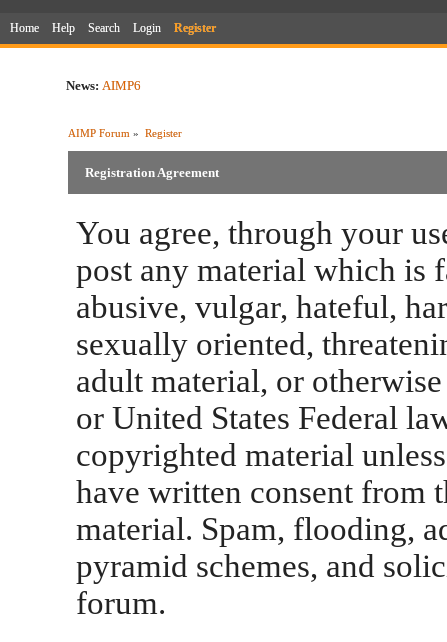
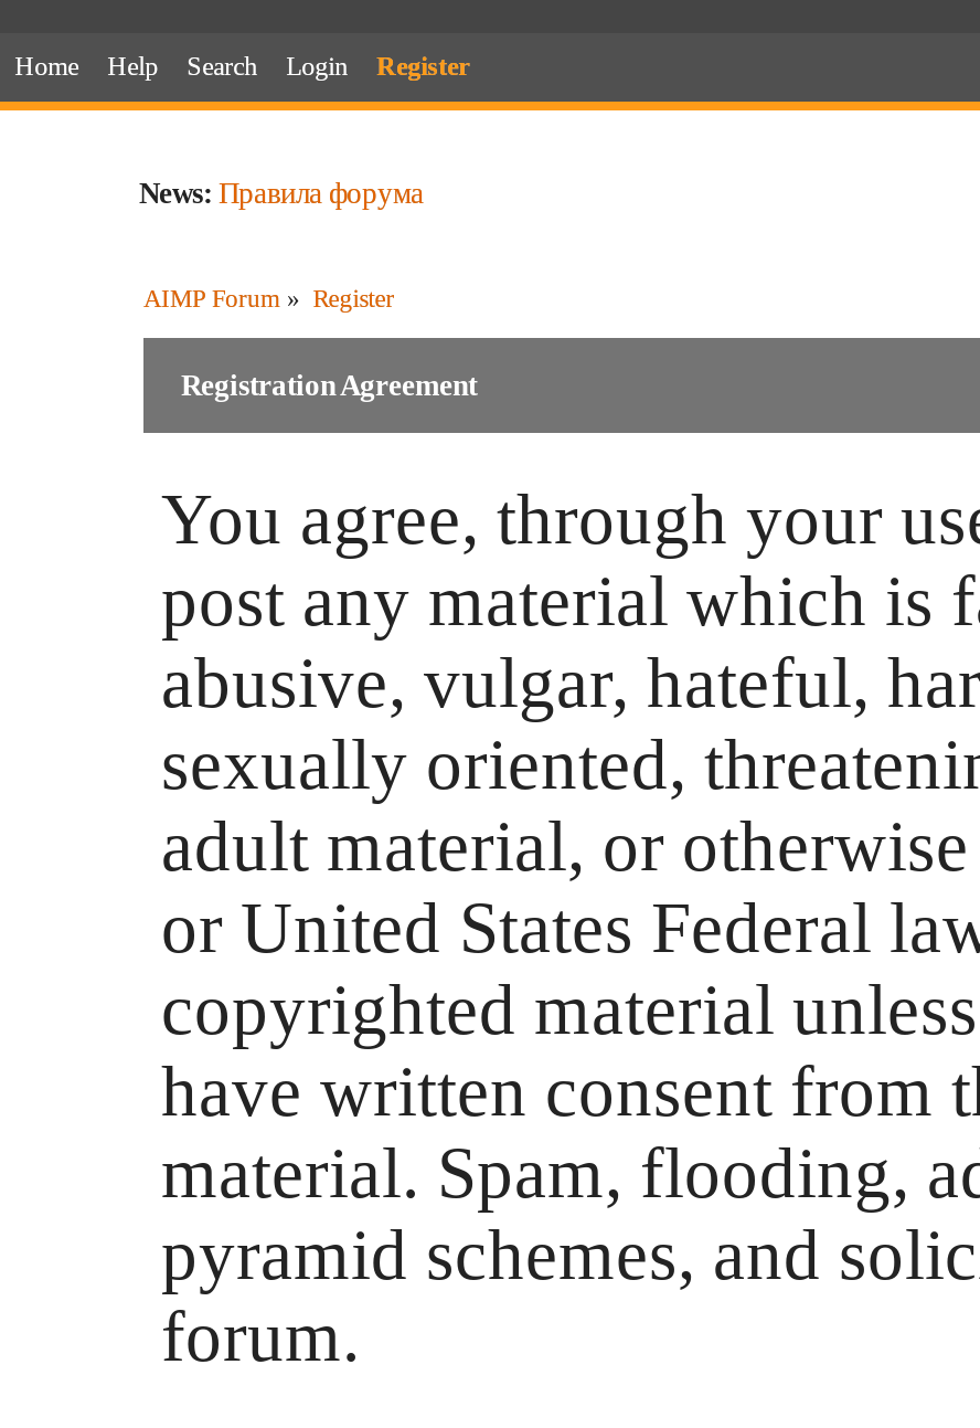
[66,78,141,93] News: AIMP6 -> [139,177,424,210] News: Правила форума

